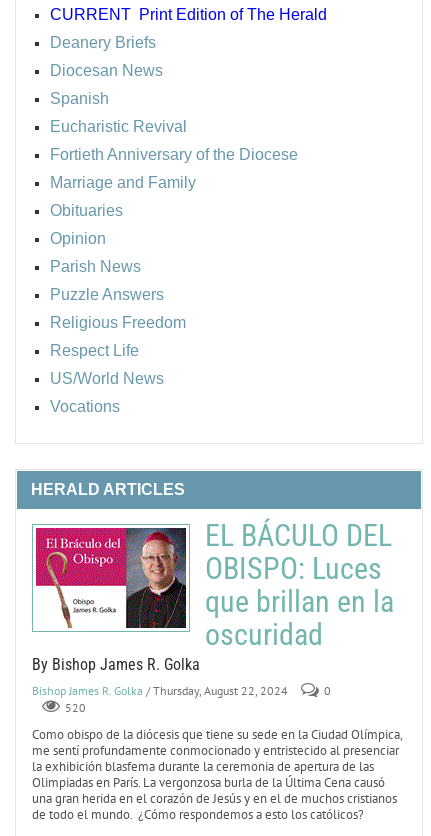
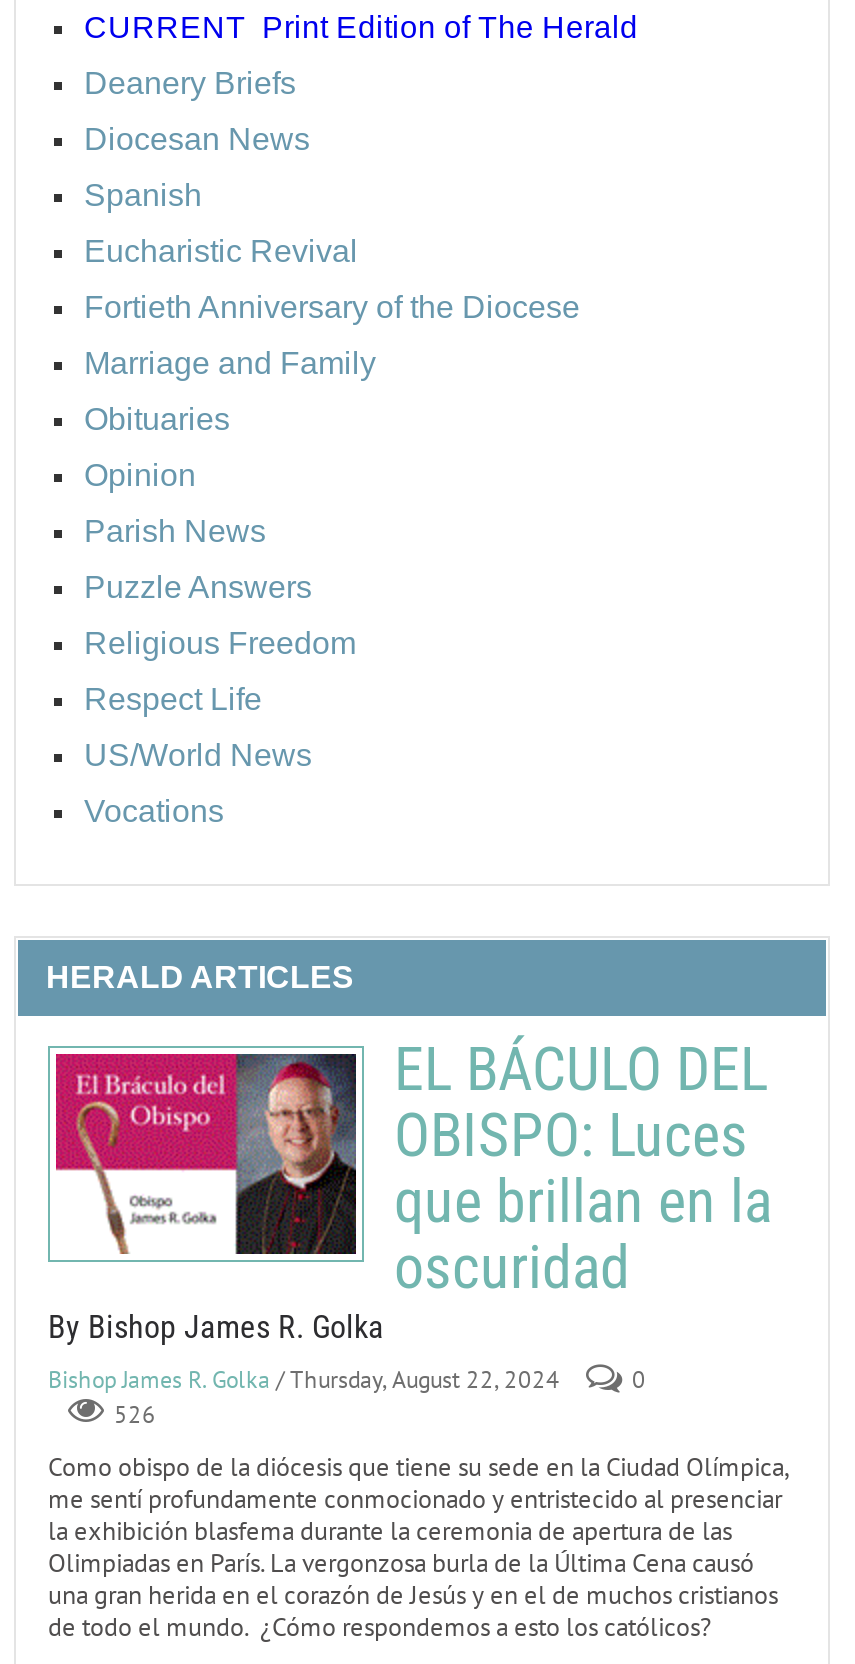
[65,700,86,715] 520 -> [114,1398,156,1428] 526

